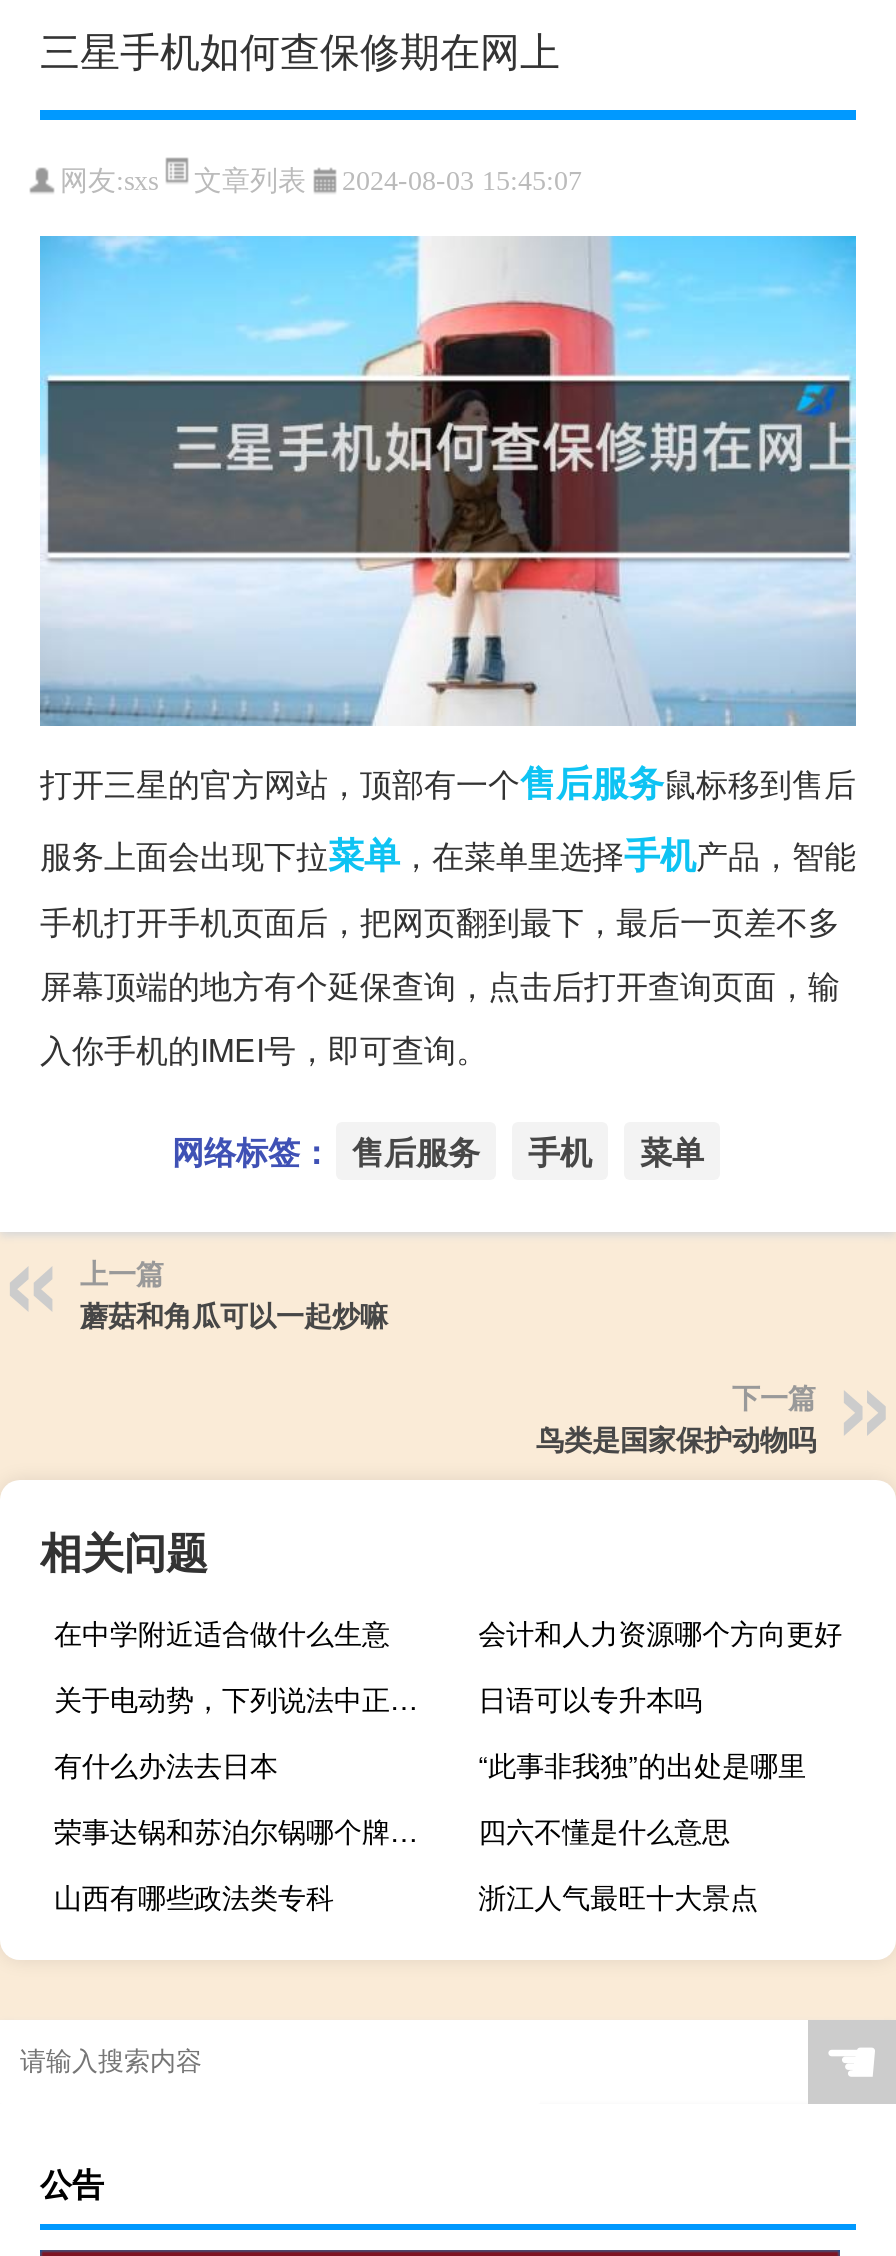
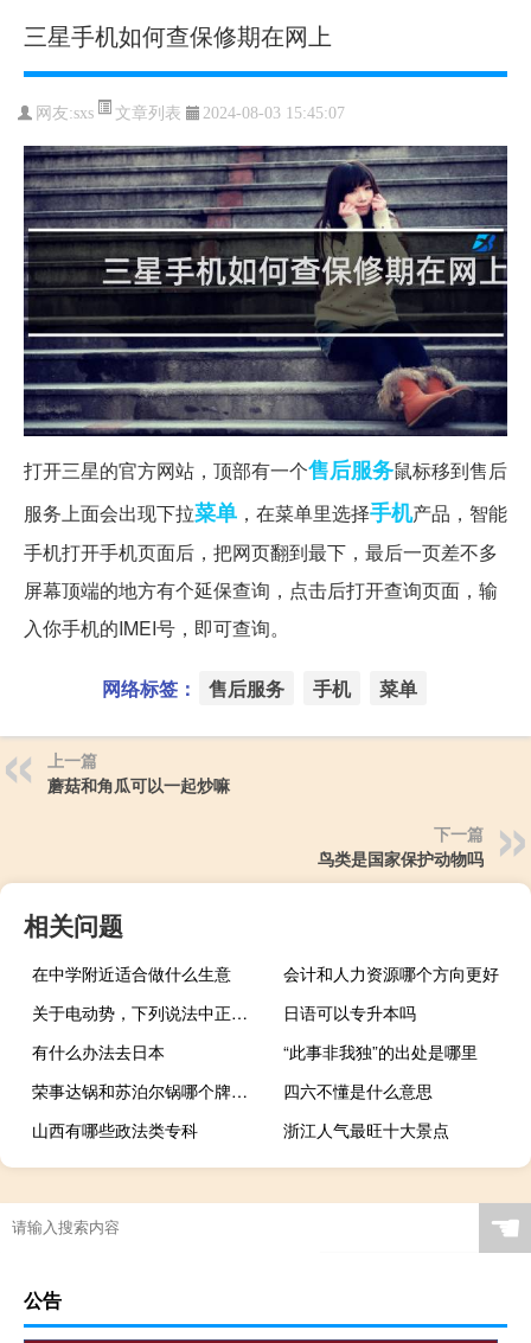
[38,234,858,728] [image] -> [23,145,508,437] [image]

